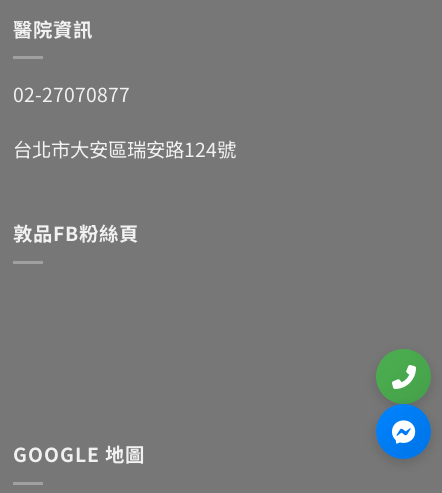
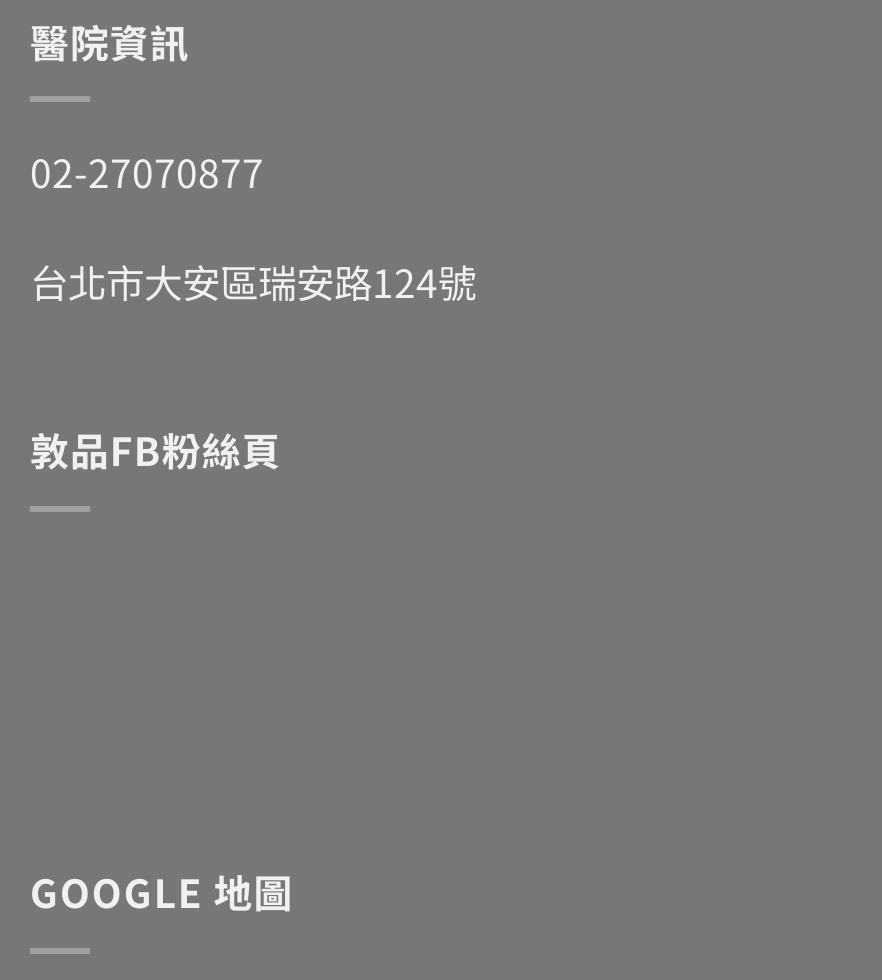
[375,349,432,460] [image] -> none

